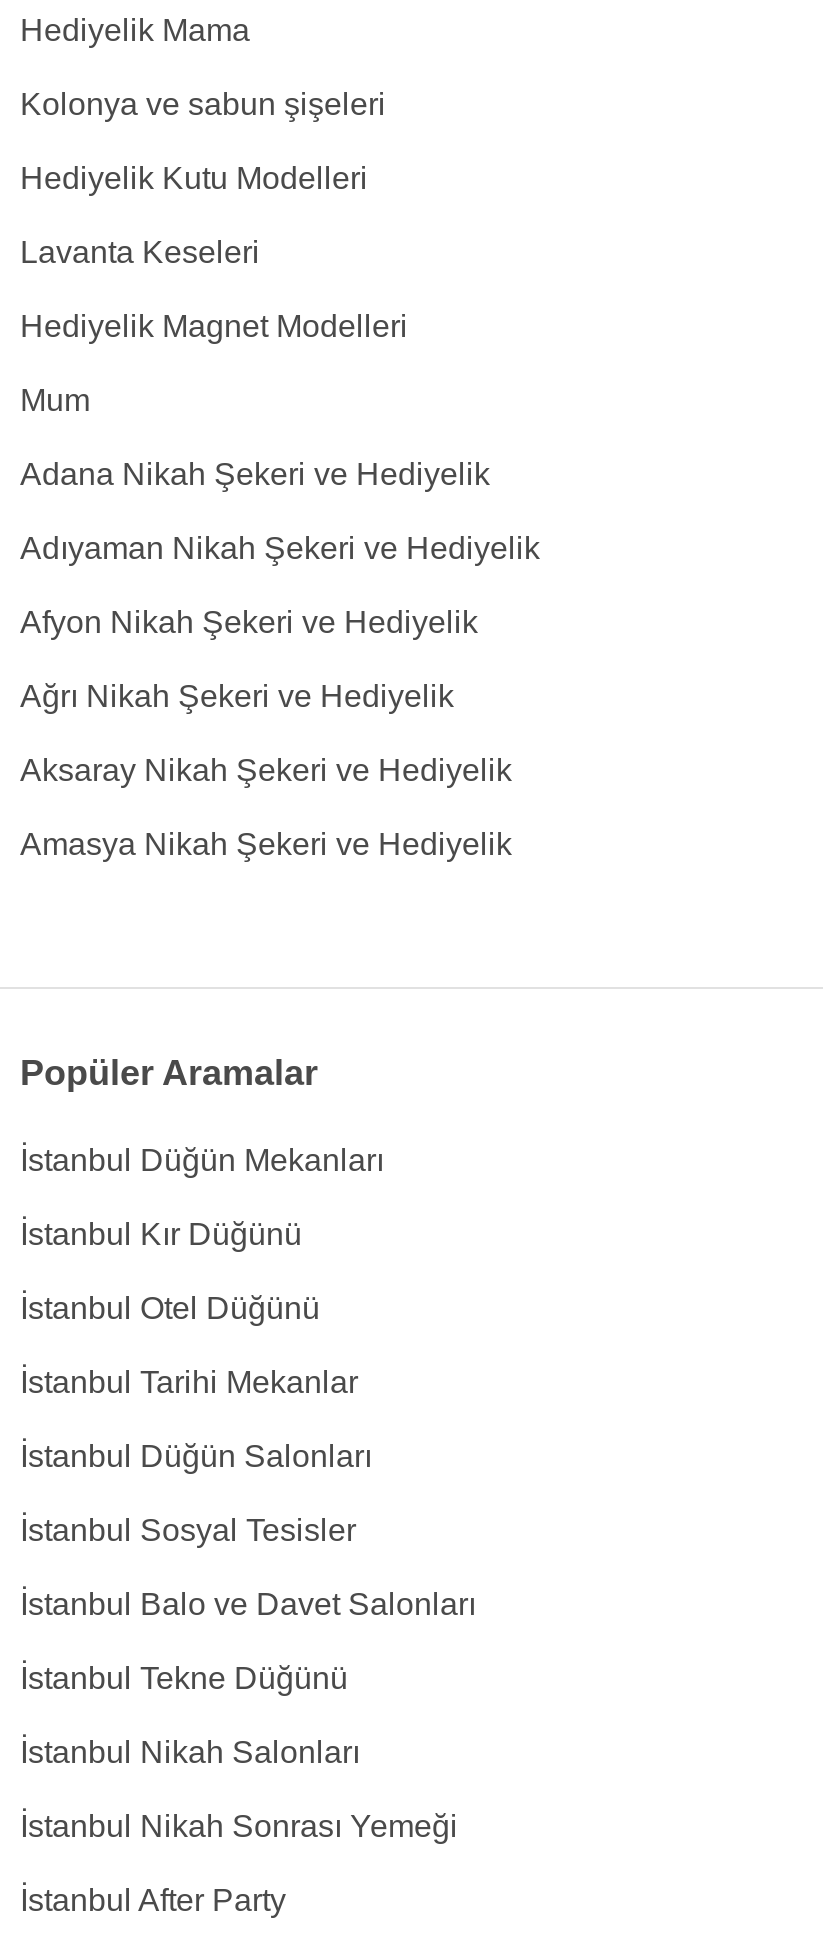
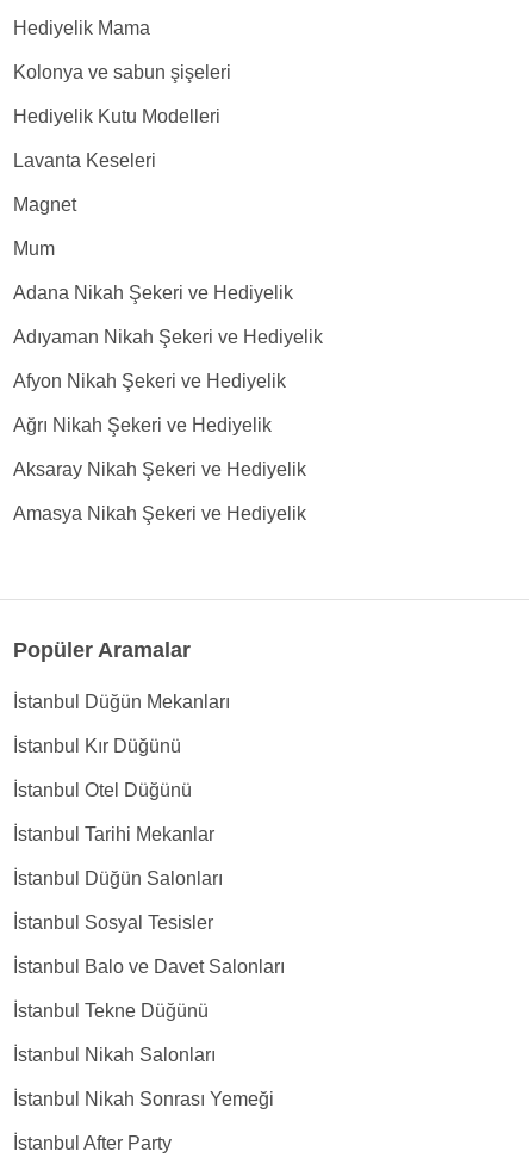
[20,309,408,343] Hediyelik Magnet Modelleri -> [13,194,76,215] Magnet

